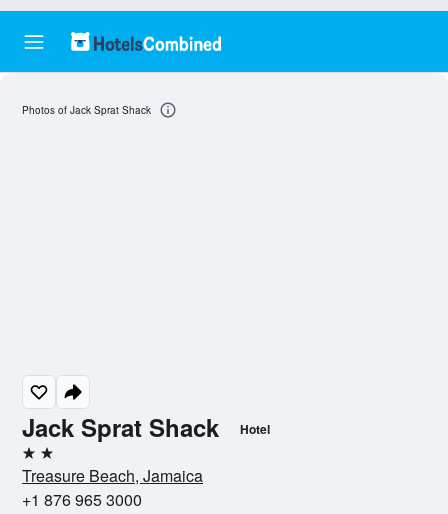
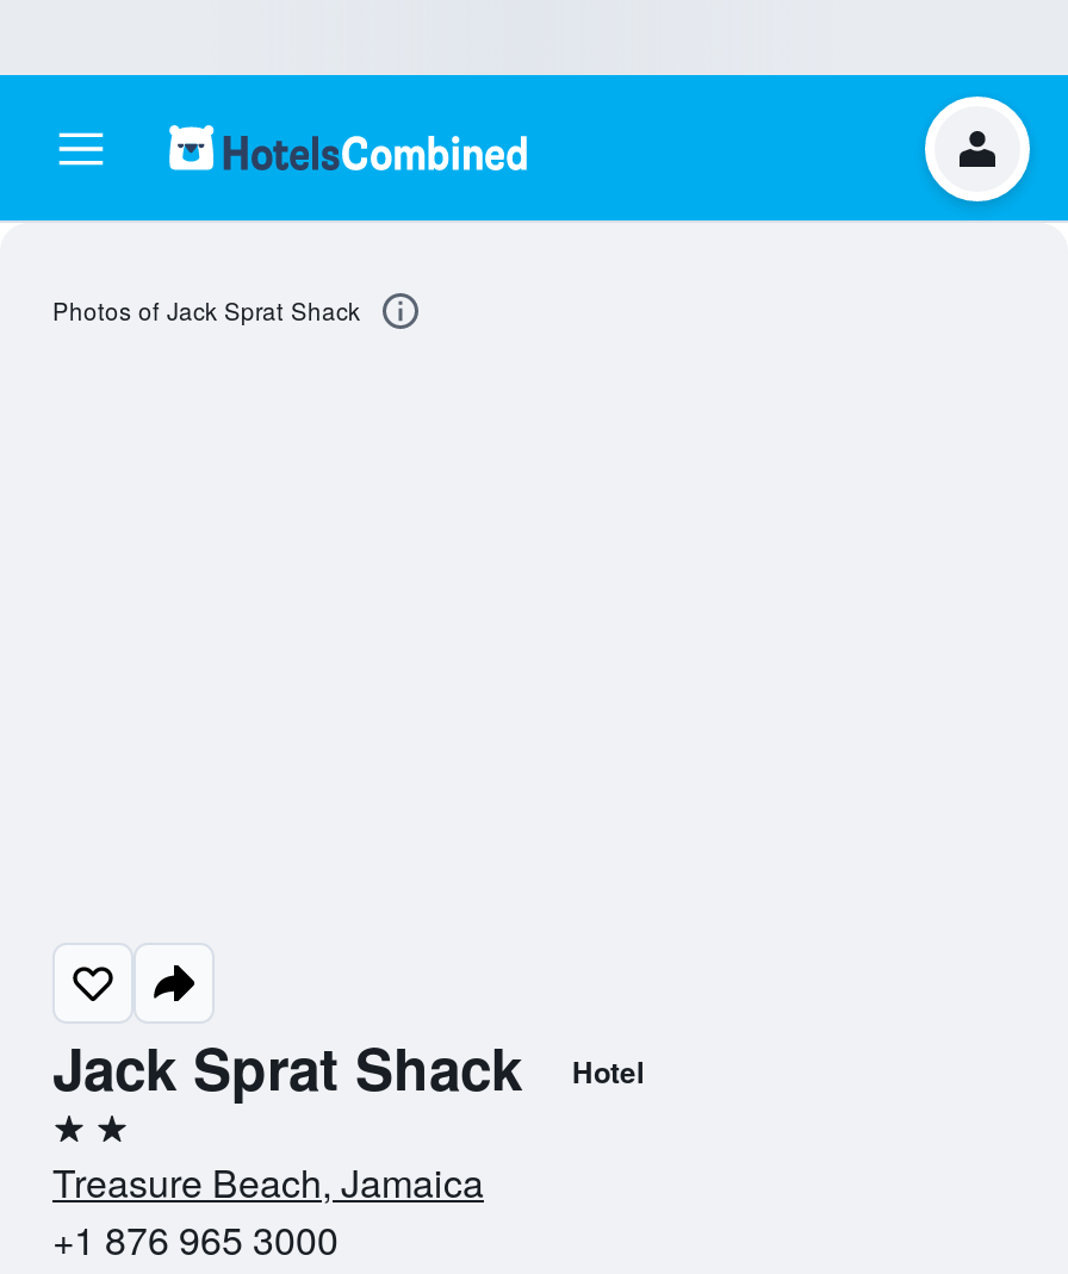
none -> [923,94,1032,204] [image]

